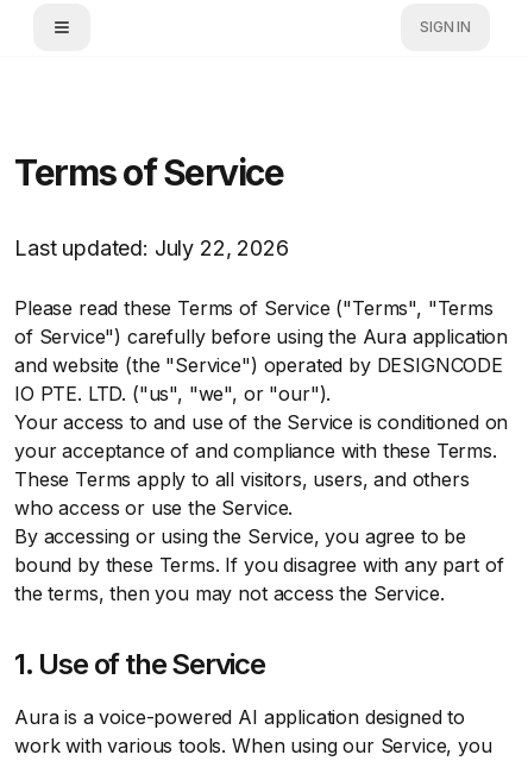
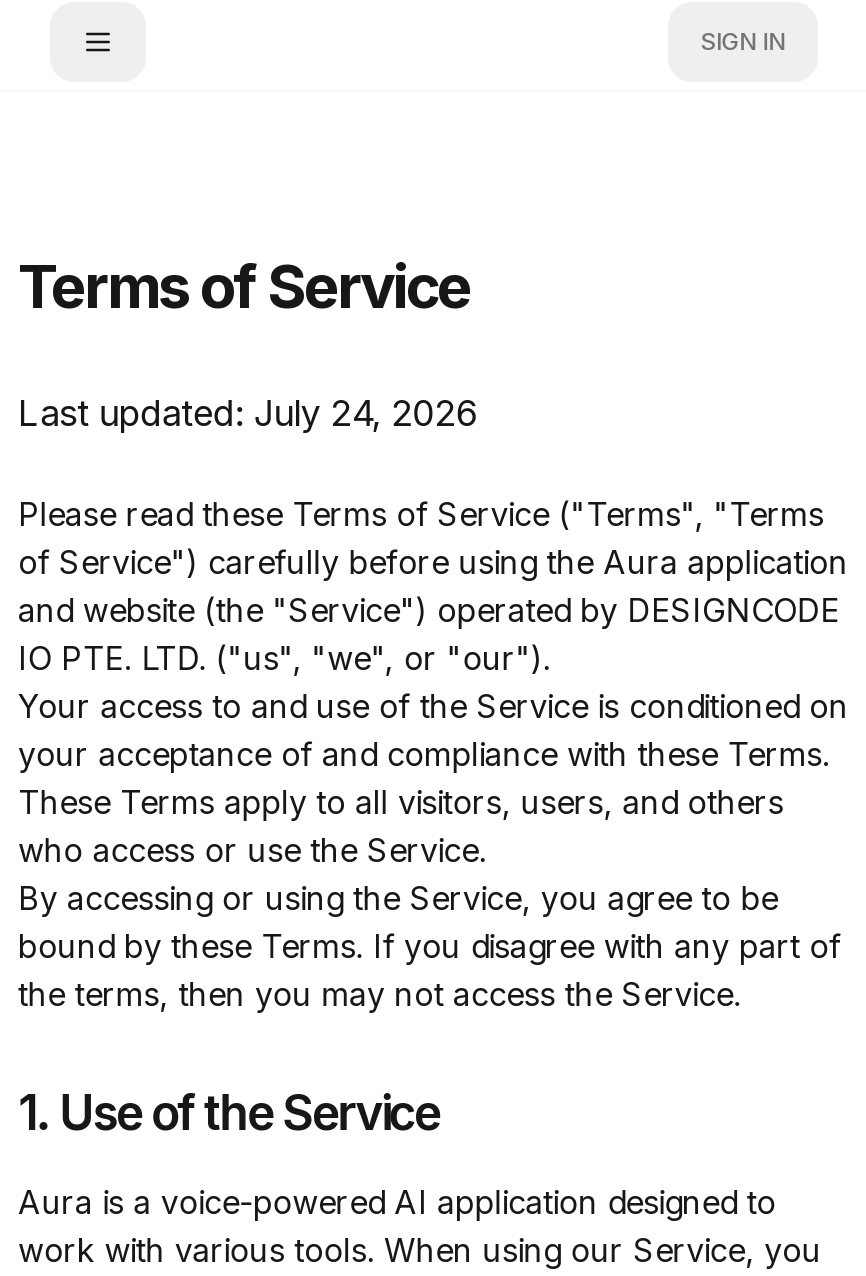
[14,235,289,260] Last updated: July 22, 2026 -> [18,392,477,434] Last updated: July 24, 2026

